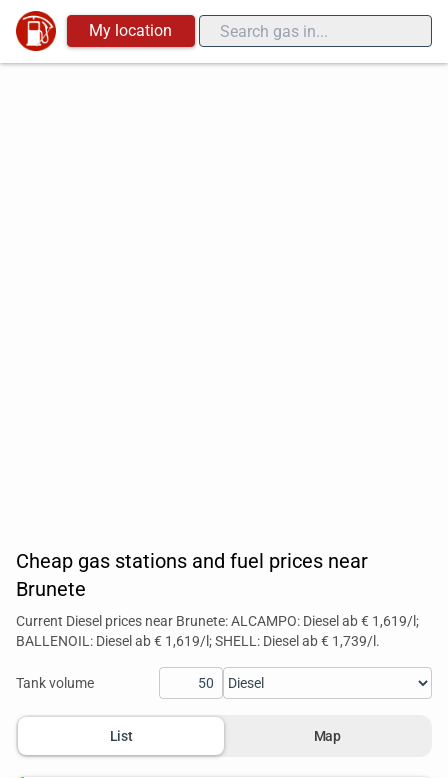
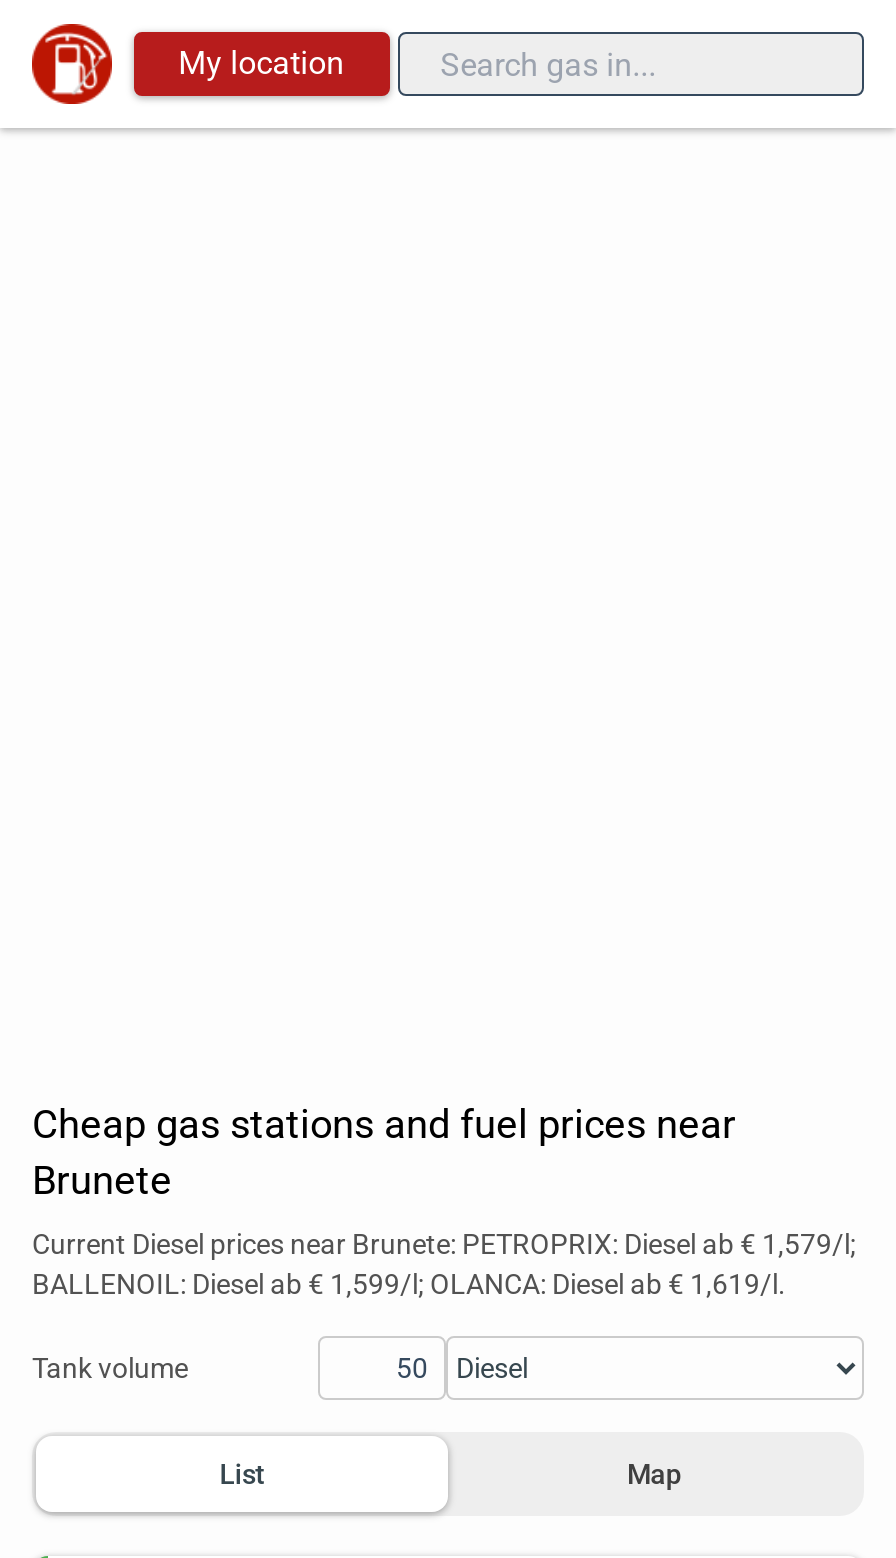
[16,613,419,629] Current Diesel prices near Brunete: ALCAMPO: Diesel ab € 1,619/l; -> [32,1228,856,1260] Current Diesel prices near Brunete: PETROPRIX: Diesel ab € 1,579/l;
[16,633,380,649] BALLENOIL: Diesel ab € 1,619/l; SHELL: Diesel ab € 1,739/l. -> [32,1268,786,1300] BALLENOIL: Diesel ab € 1,599/l; OLANCA: Diesel ab € 1,619/l.

